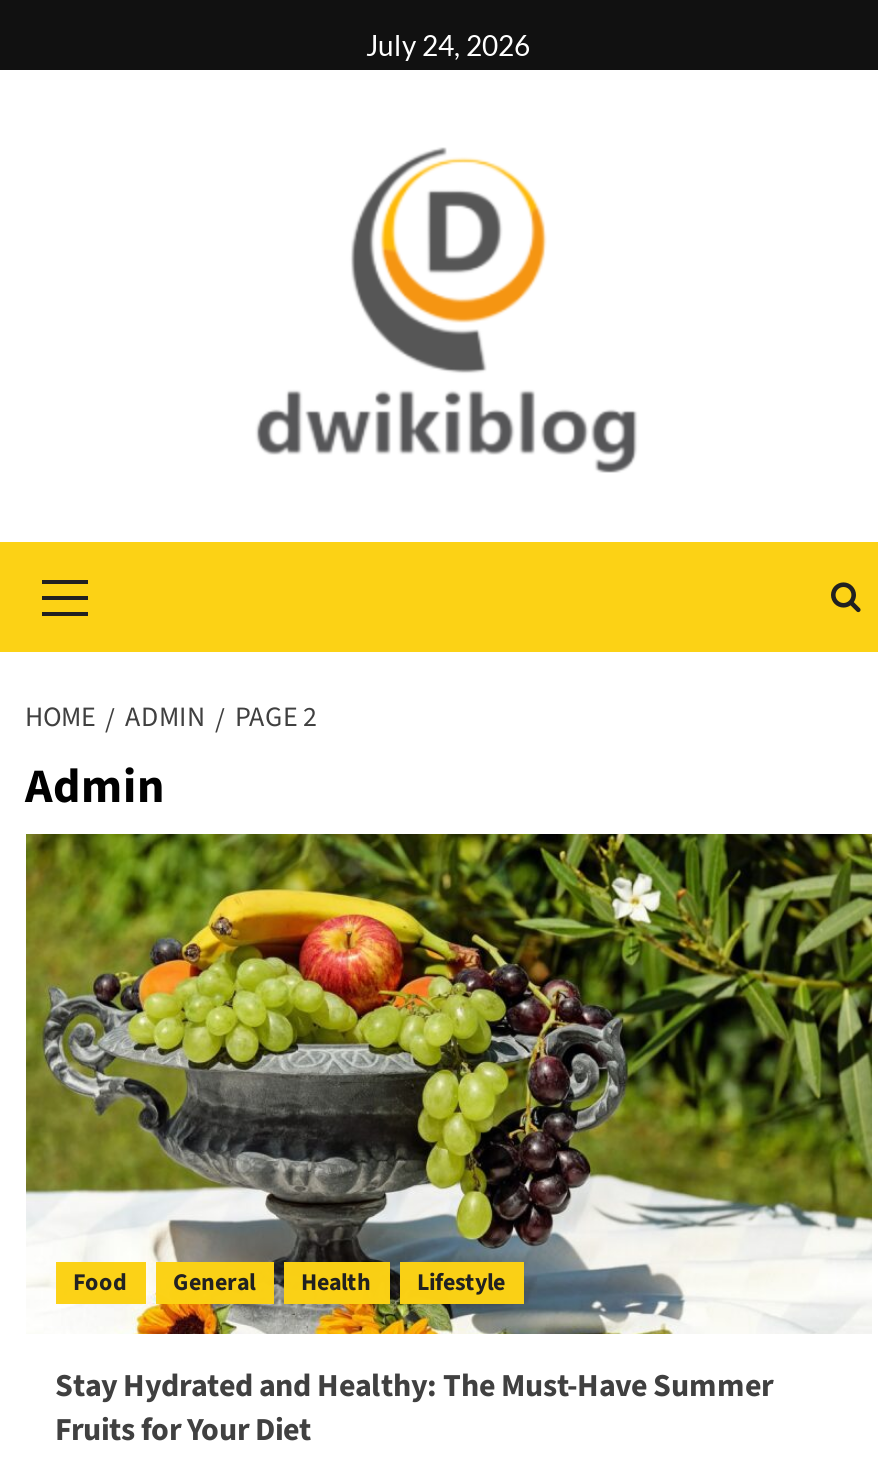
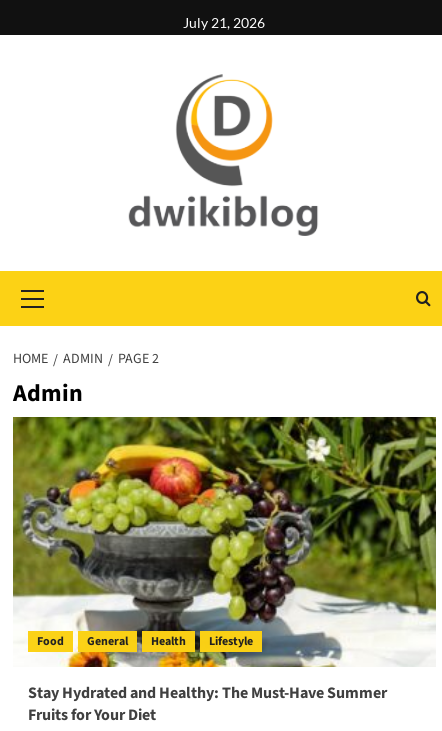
[366,28,530,62] July 24, 2026 -> [183,14,265,31] July 21, 2026

